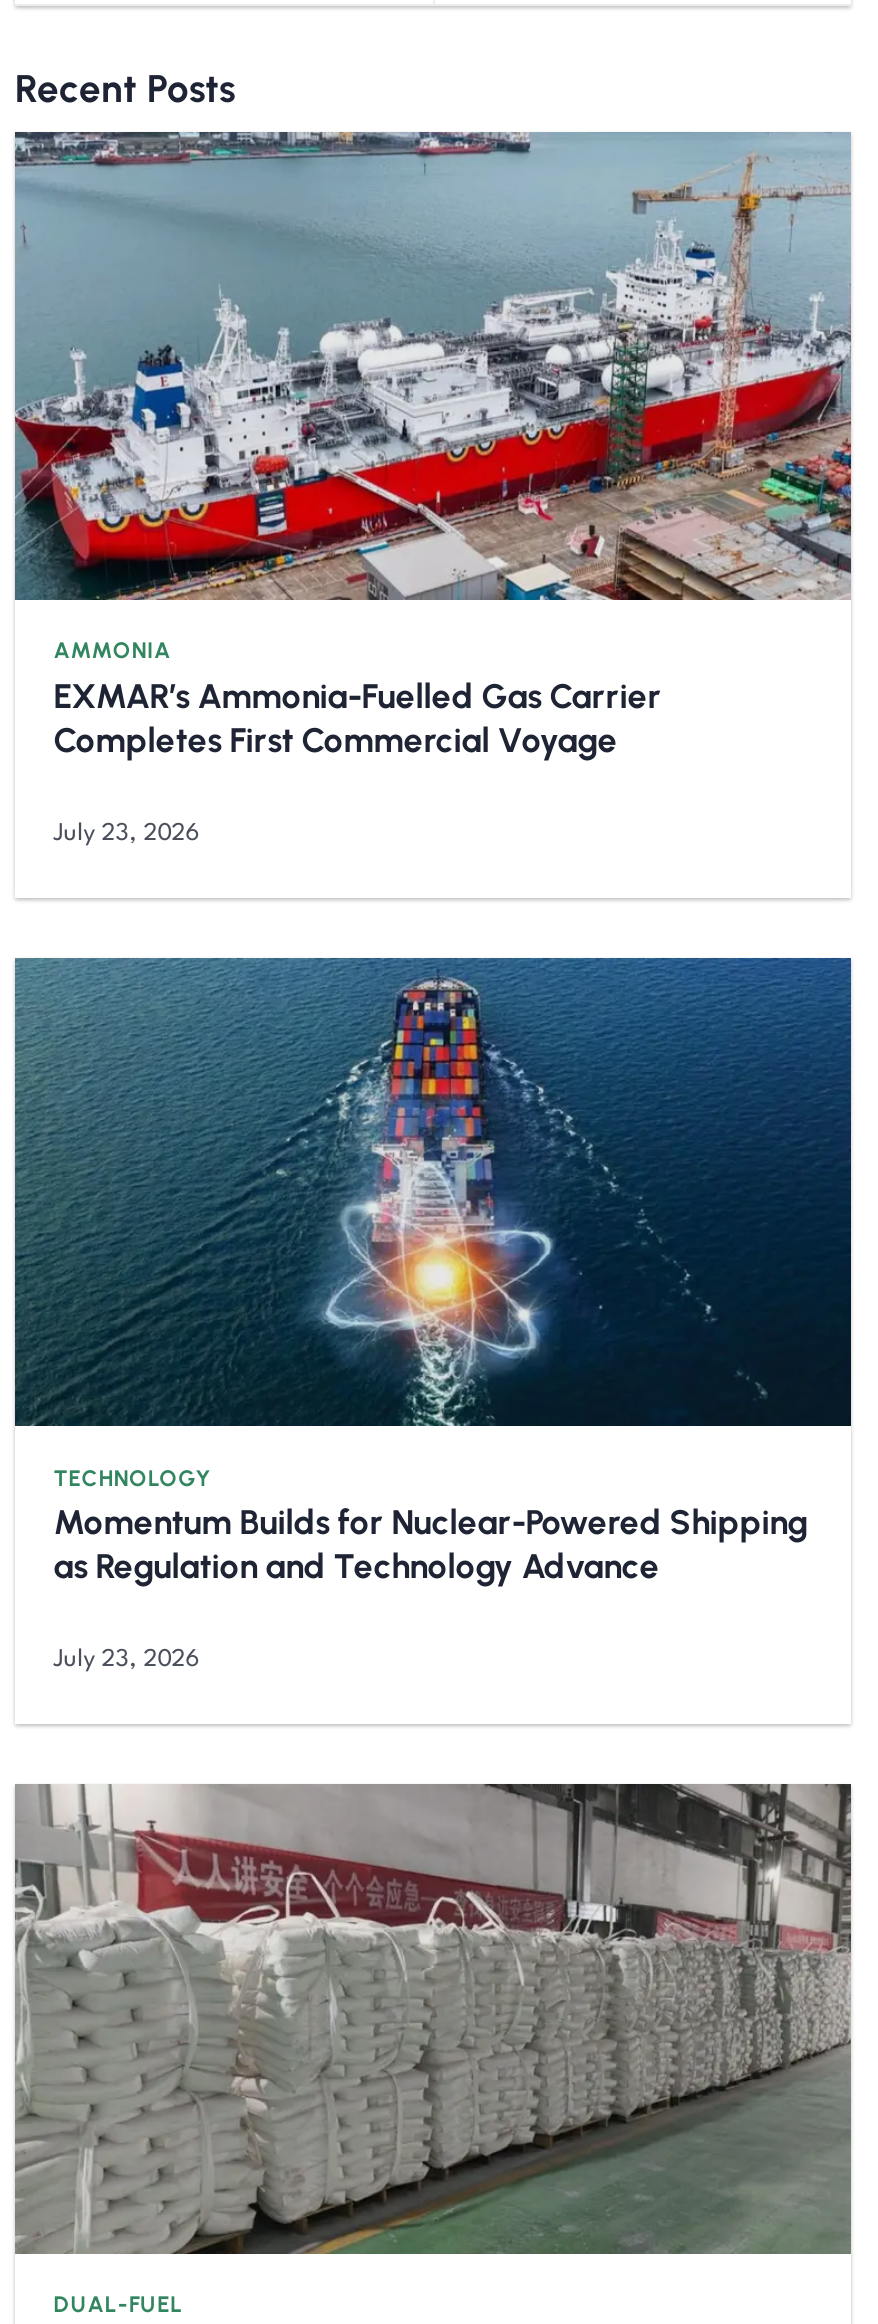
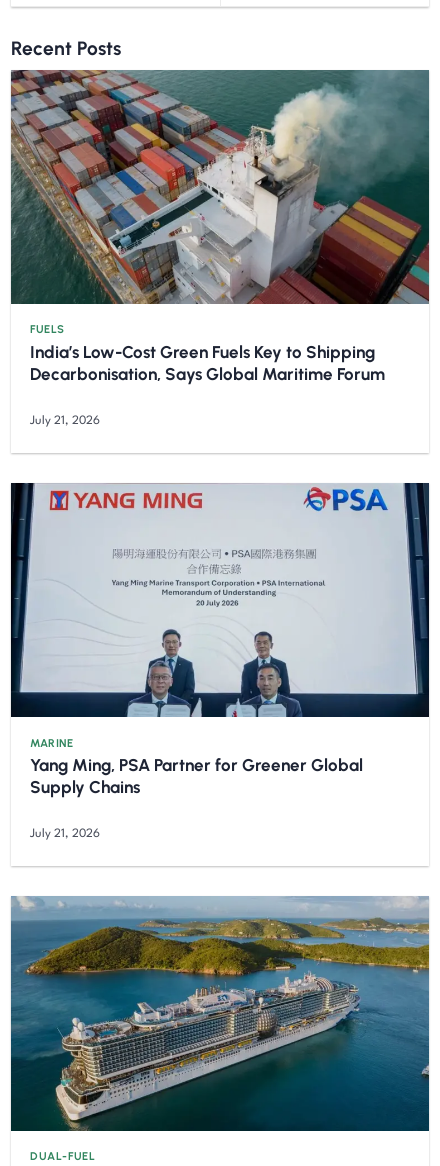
[13,130,853,760] [image] | AMMONIA | EXMAR’s Ammonia-Fuelled Gas Carrier | Completes First Commercial Voyage -> [10,69,430,384] [image] | FUELS | India’s Low-Cost Green Fuels Key to Shipping | Decarbonisation, Says Global Maritime Forum
[53,822,199,846] July 23, 2026 -> [30,415,100,427] July 21, 2026
[13,956,851,1586] [image] | TECHNOLOGY | Momentum Builds for Nuclear-Powered Shipping | as Regulation and Technology Advance -> [10,482,429,797] [image] | MARINE | Yang Ming, PSA Partner for Greener Global | Supply Chains
[53,1648,199,1672] July 23, 2026 -> [30,828,100,840] July 21, 2026
[13,1782,853,2256] [image] -> [10,896,430,1132] [image]

